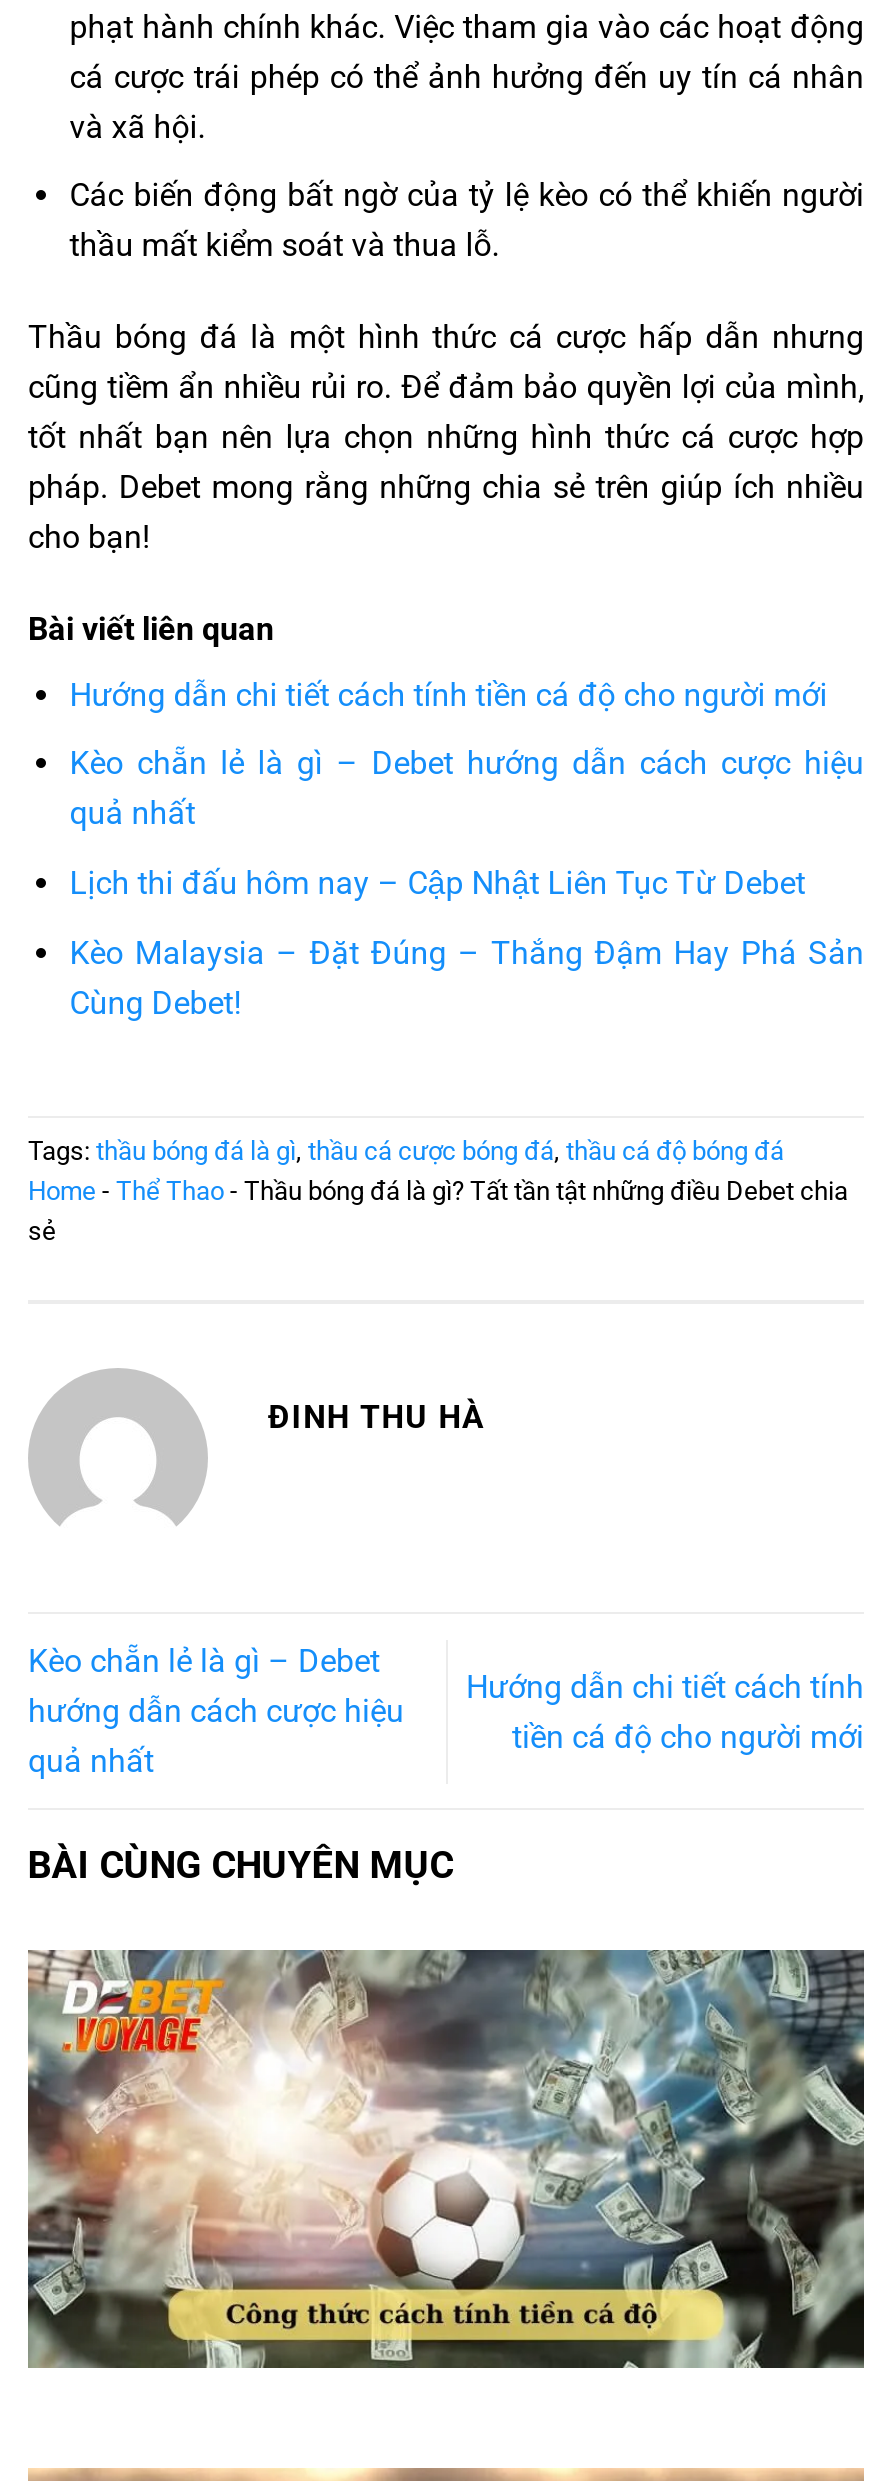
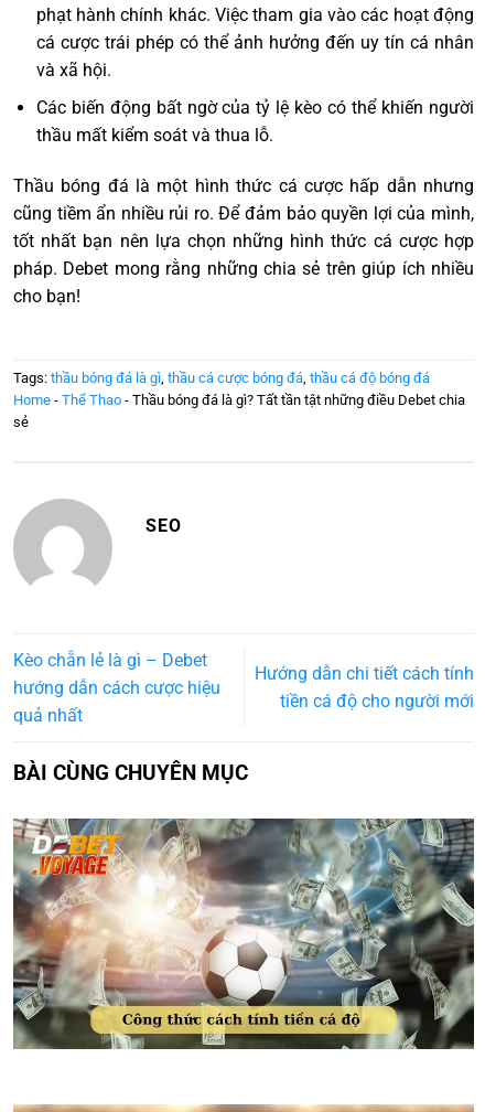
[28,610,864,1021] Bài viết liên quan | Hướng dẫn chi tiết cách tính tiền cá độ cho người mới | Kèo chẵn lẻ là gì – Debet hướng dẫn cách cược hiệu | quả nhất | Lịch thi đấu hôm nay – Cập Nhật Liên Tục Từ Debet | Kèo Malaysia – Đặt Đúng – Thắng Đậm Hay Phá Sản | Cùng Debet! -> none
[268,1398,486,1436] ĐINH THU HÀ -> [145,515,181,536] SEO

